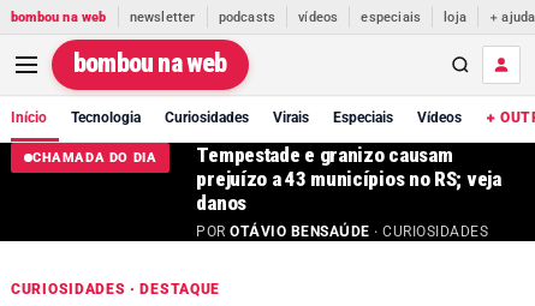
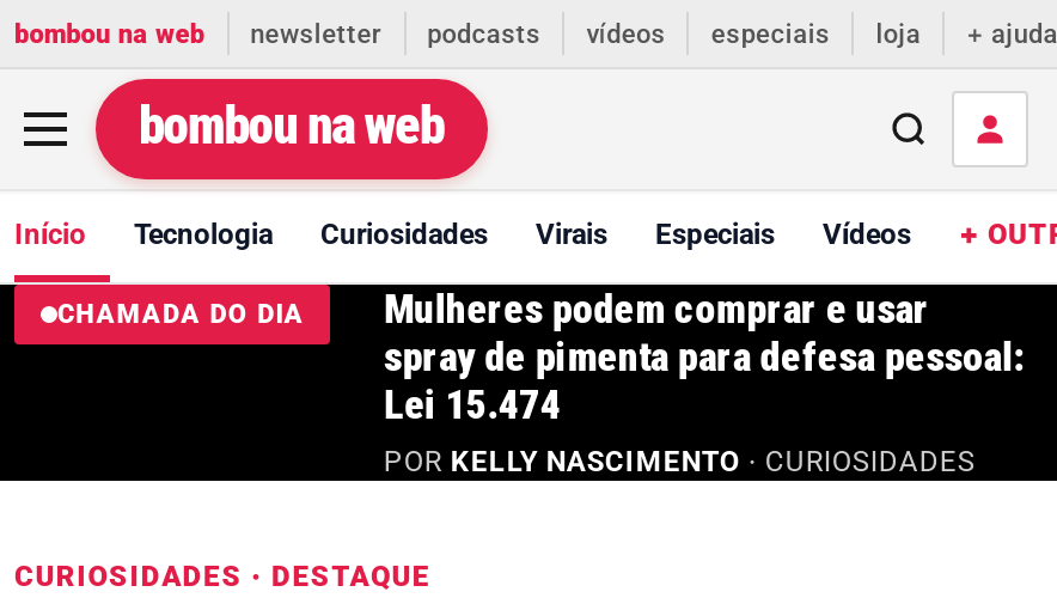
[196,143,501,240] Tempestade e granizo causam | prejuízo a 43 municípios no RS; veja | danos | POR OTÁVIO BENSAÚDE · CURIOSIDADES -> [384,285,1024,478] Mulheres podem comprar e usar | spray de pimenta para defesa pessoal: | Lei 15.474 | POR KELLY NASCIMENTO · CURIOSIDADES

